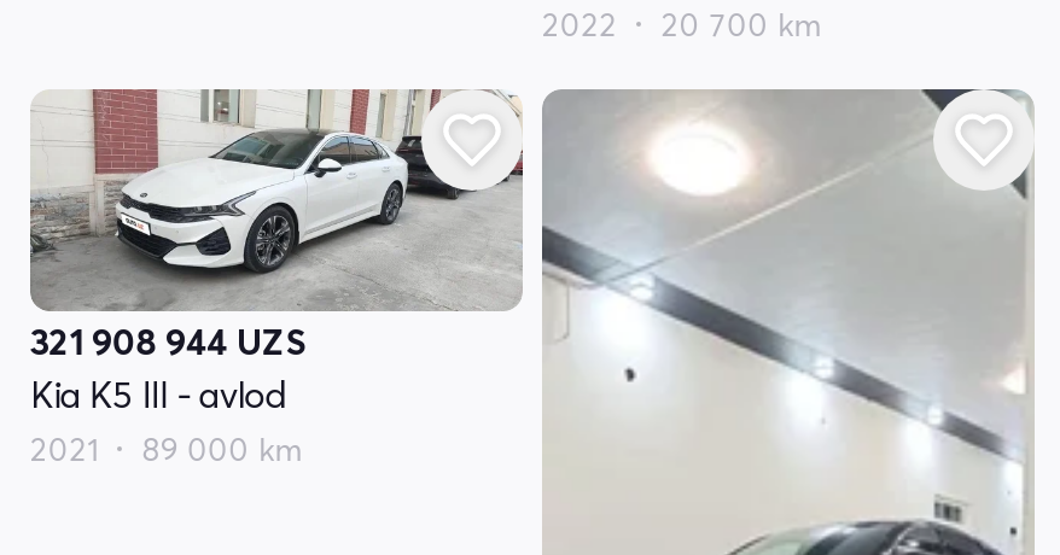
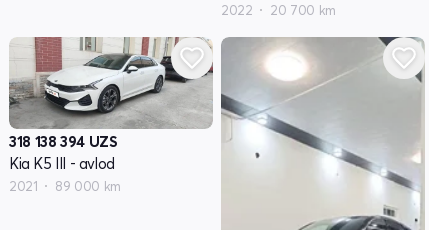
[30,319,306,365] 321 908 944 UZS -> [9,132,117,151] 318 138 394 UZS

